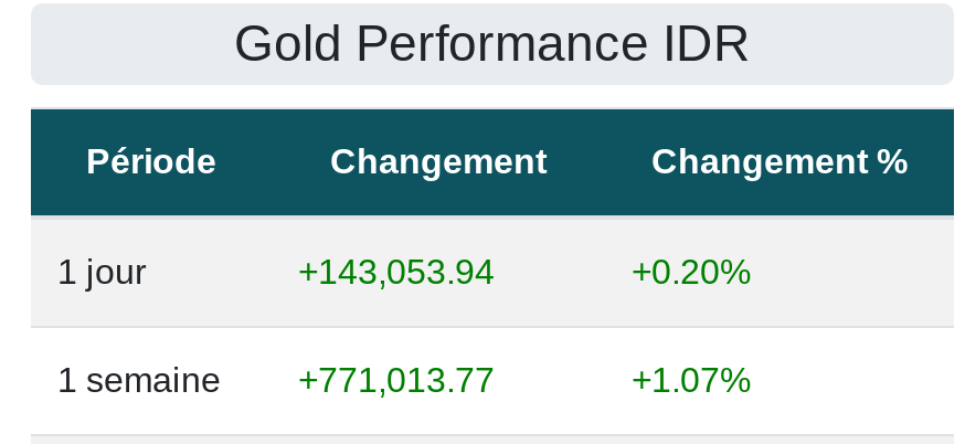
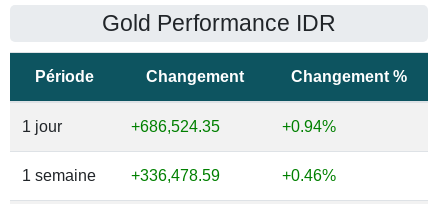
[298,253,495,290] +143,053.94 -> [131,118,220,135] +686,524.35
[632,253,751,290] +0.20% -> [282,118,336,135] +0.94%
[298,361,495,399] +771,013.77 -> [131,167,220,184] +336,478.59
[632,361,751,399] +1.07% -> [282,167,336,184] +0.46%

